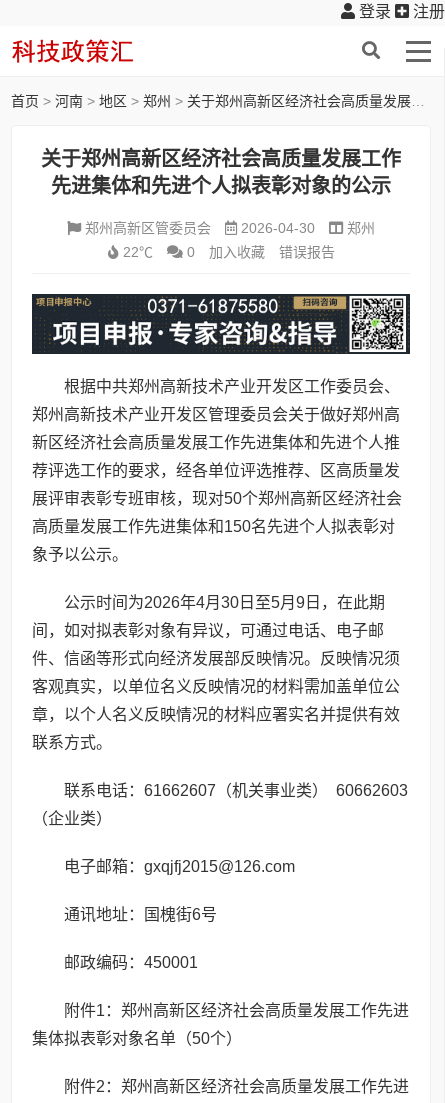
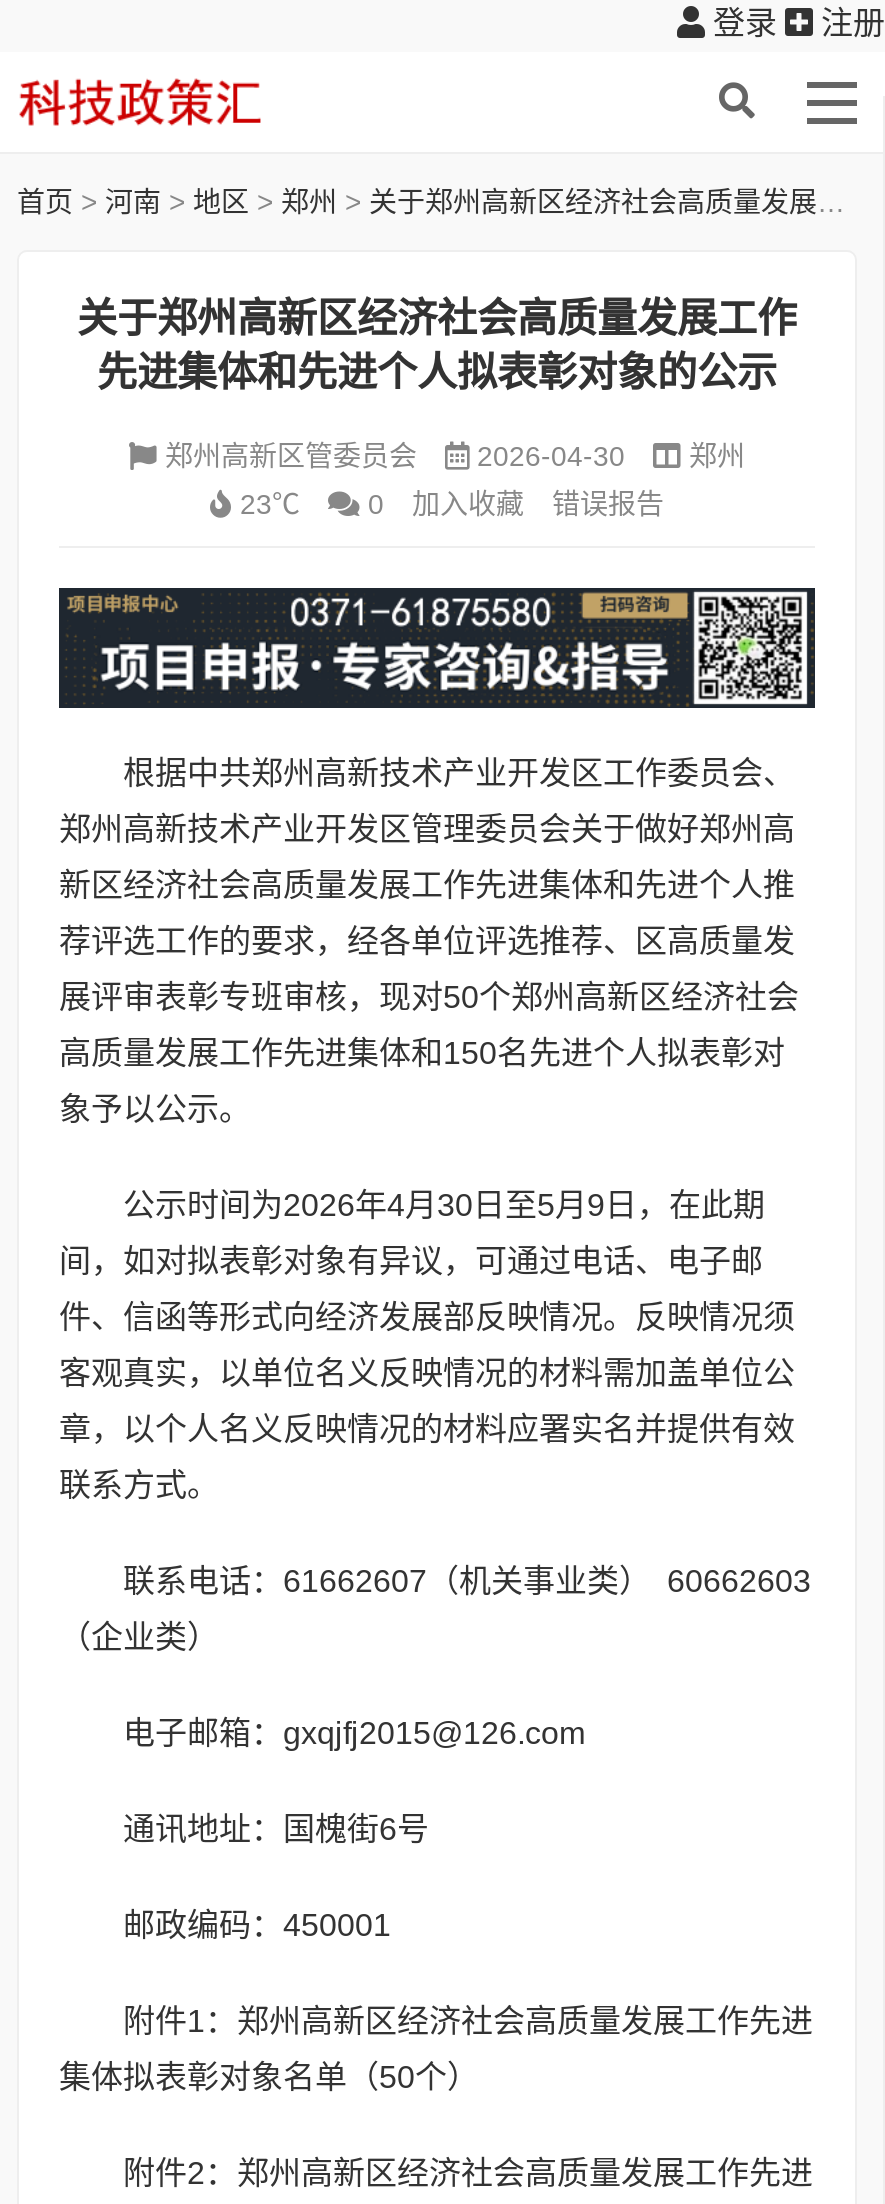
[122,244,152,260] 22℃ -> [240,488,300,520] 23℃

